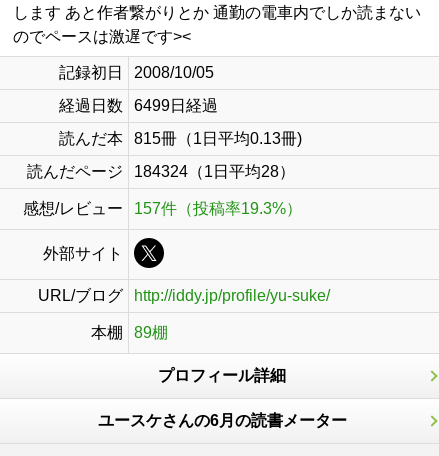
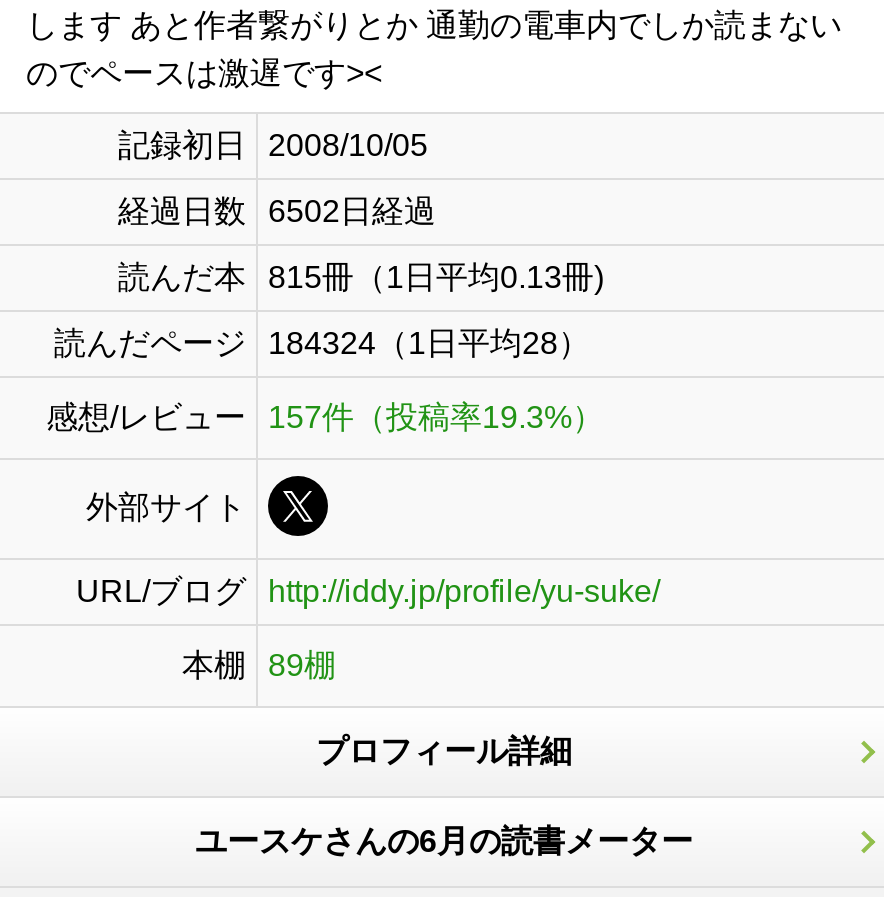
[59,97,218,114] 経過日数 6499日経過 -> [118,194,436,228] 経過日数 6502日経過

